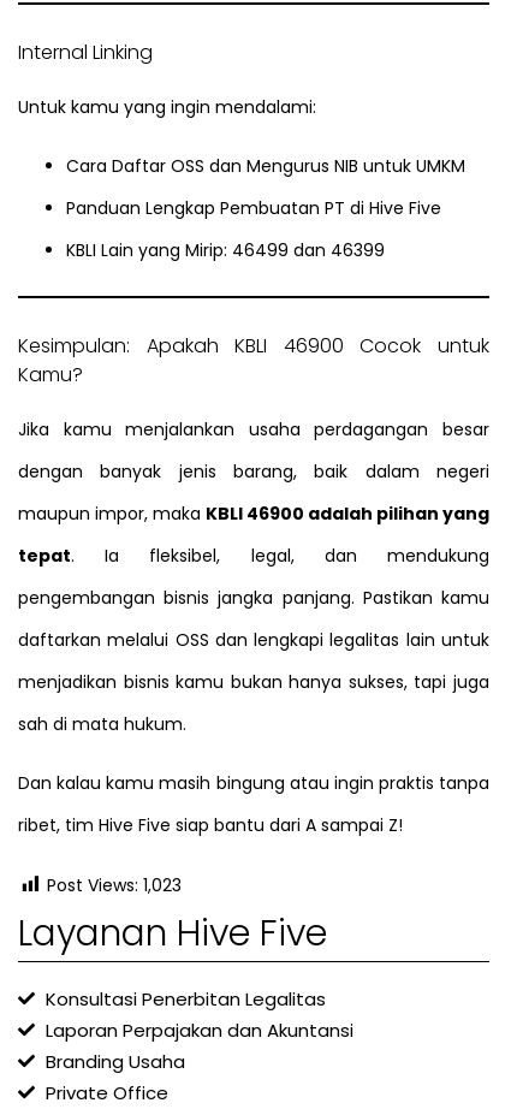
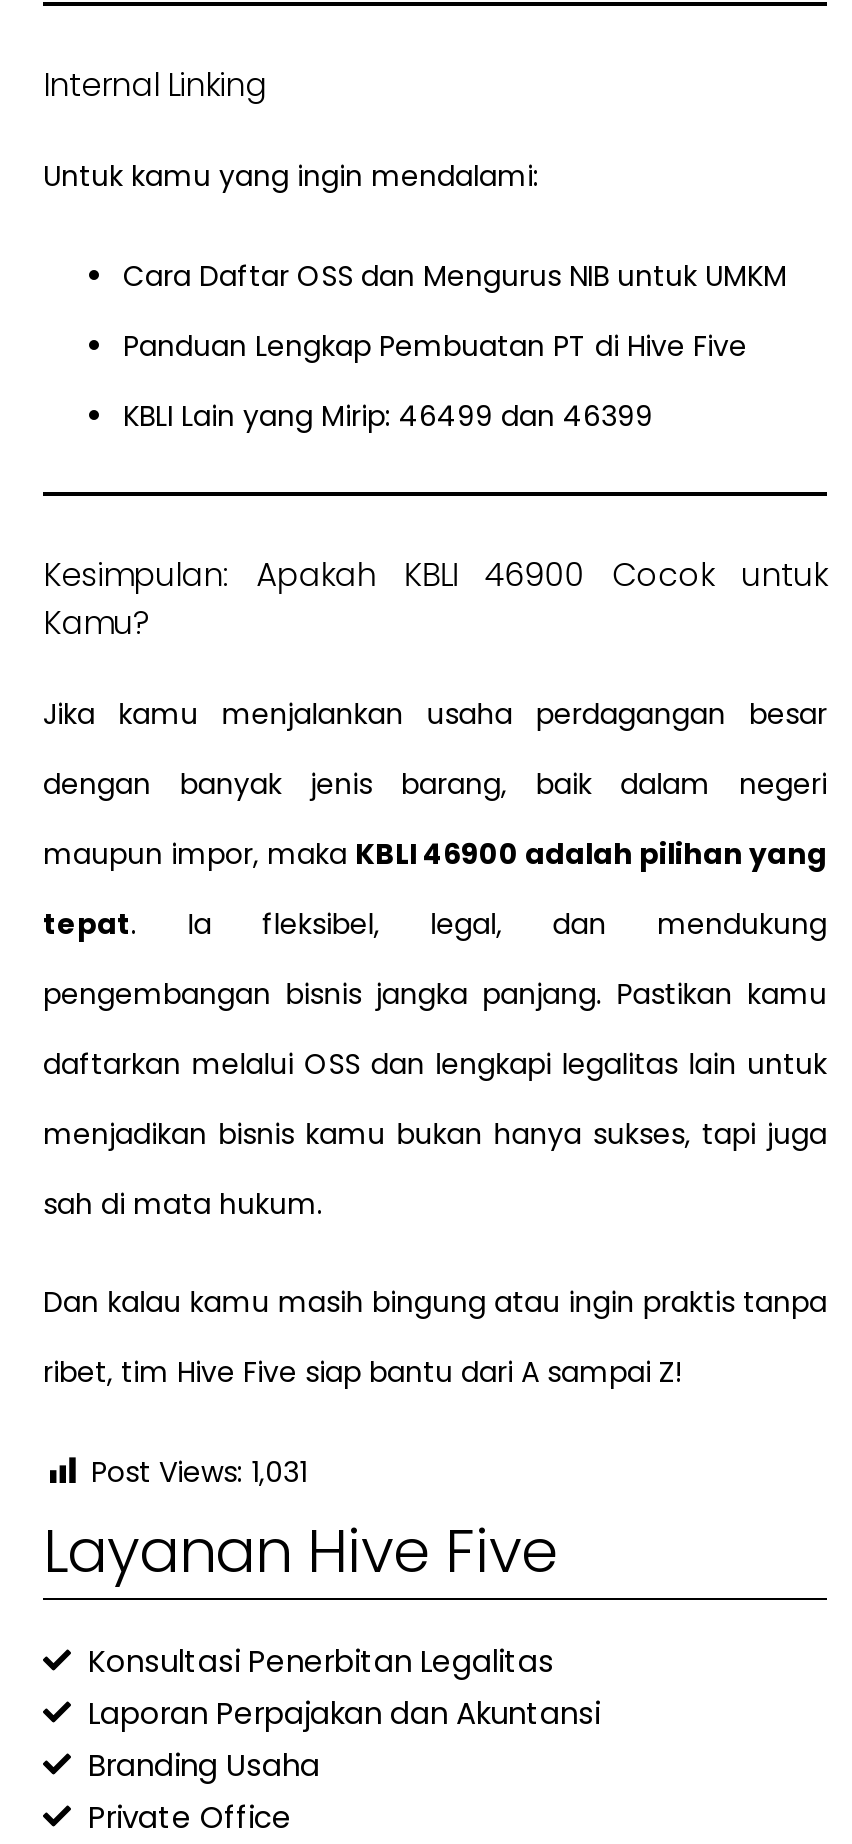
[47,873,182,897] Post Views: 1,023 -> [91,1451,307,1491] Post Views: 1,031

